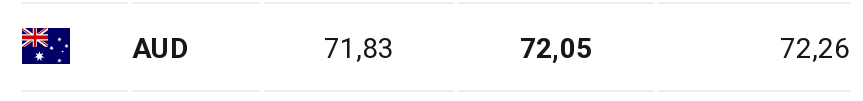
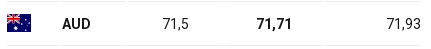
[324,32,394,64] 71,83 -> [162,16,189,32] 71,5
[520,32,592,64] 72,05 -> [256,16,292,32] 71,71
[780,32,850,64] 72,26 -> [386,16,421,32] 71,93

